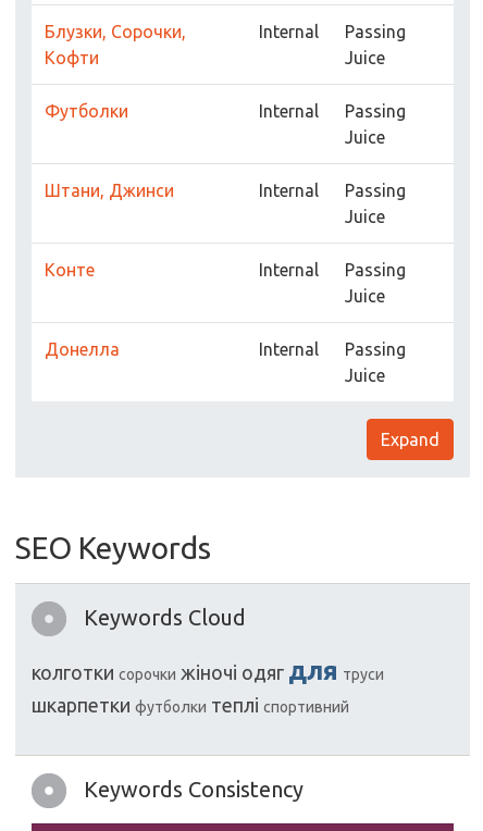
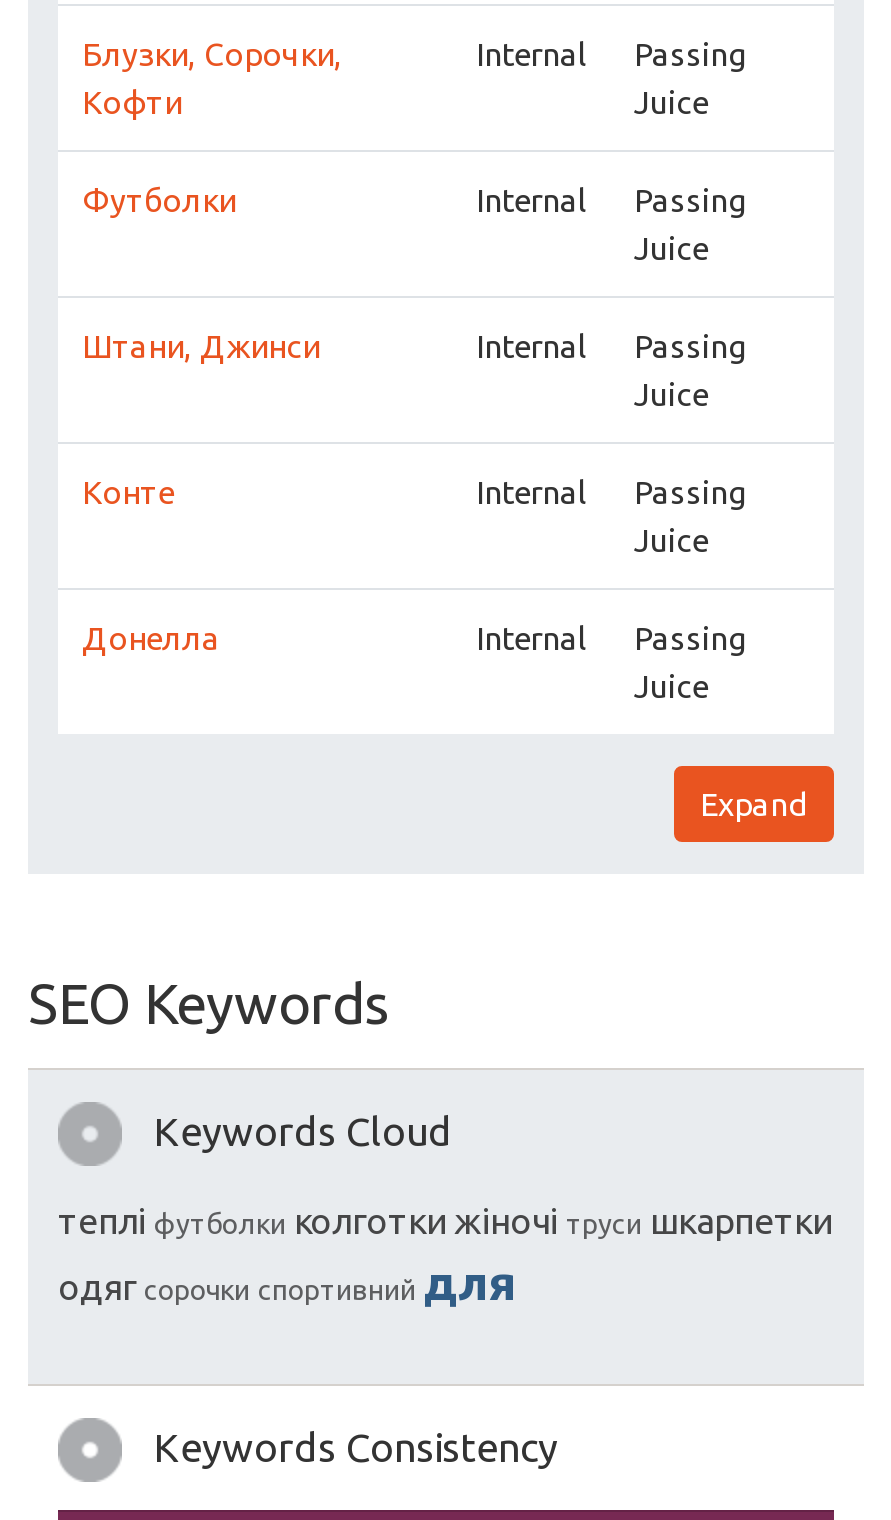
[32,656,384,716] колготки сорочки жіночі одяг для труси | шкарпетки футболки теплі спортивний -> [58,1200,832,1310] теплі футболки колготки жіночі труси шкарпетки | одяг сорочки спортивний для

